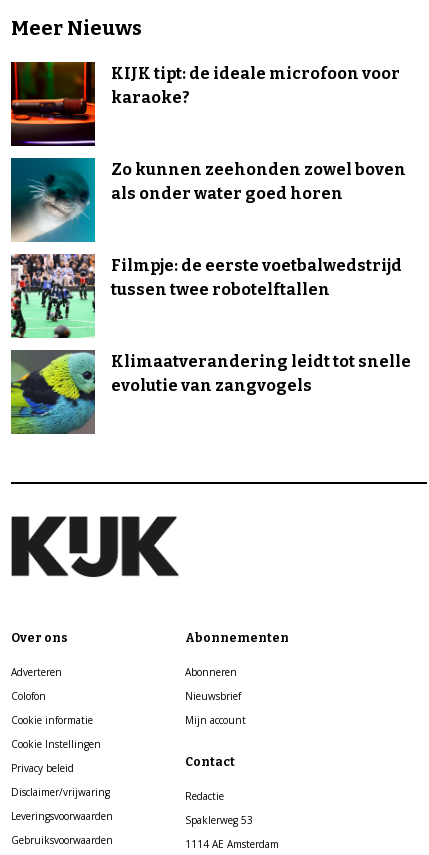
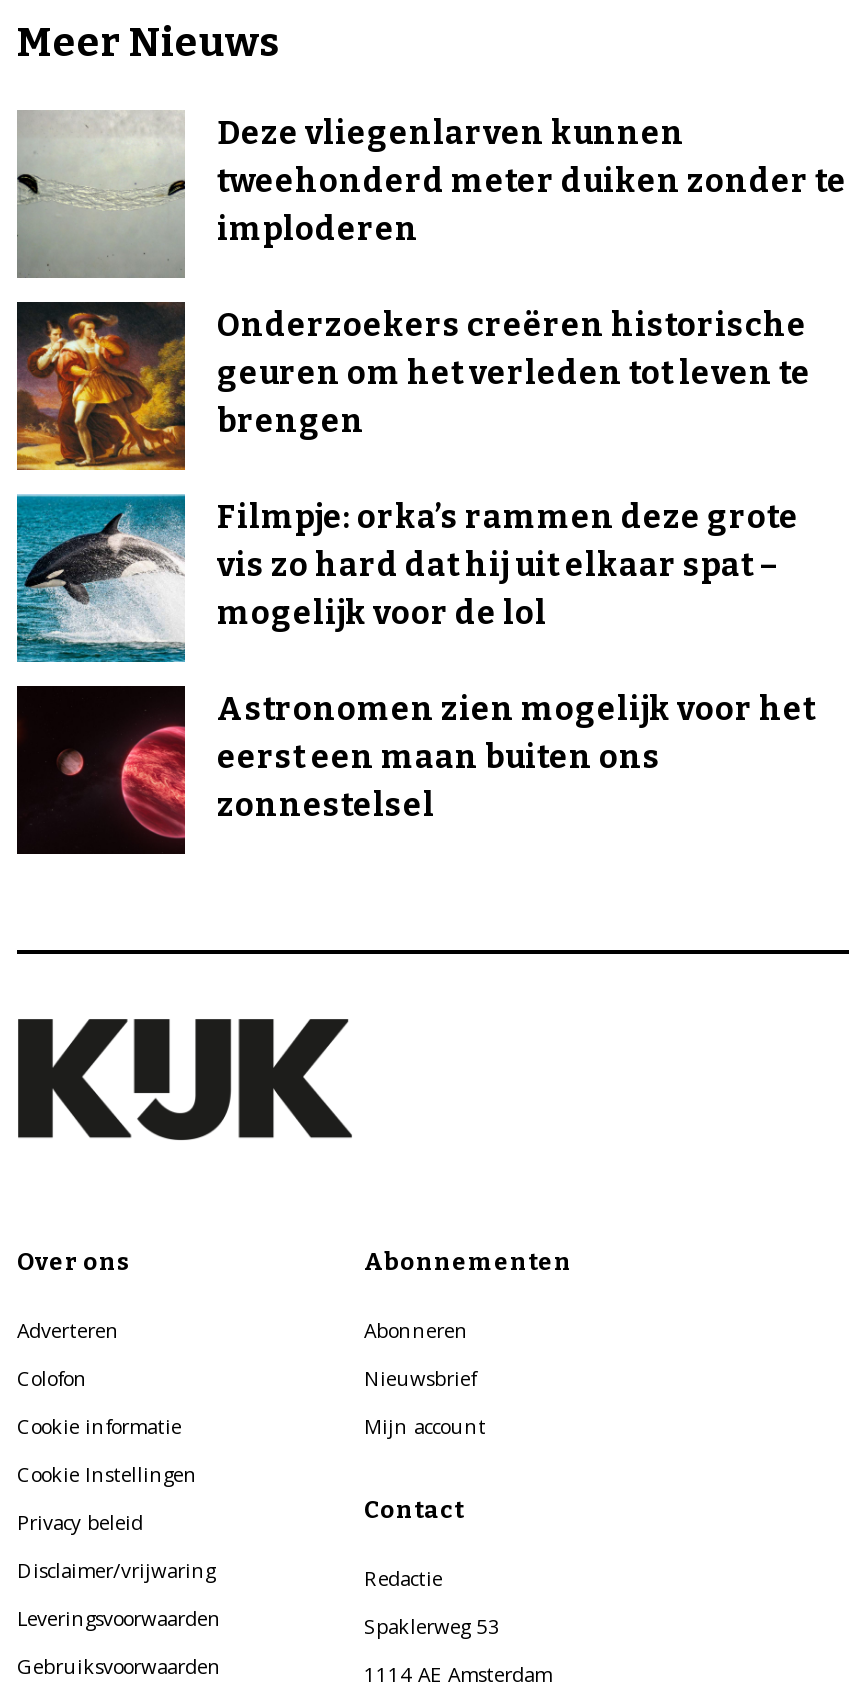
[10,61,400,146] [image] | KIJK tipt: de ideale microfoon voor | karaoke? -> [15,110,847,276] [image] | Deze vliegenlarven kunnen | tweehonderd meter duiken zonder te | imploderen
[10,157,406,243] [image] | Zo kunnen zeehonden zowel boven | als onder water goed horen -> [15,300,811,472] [image] | Onderzoekers creëren historische | geuren om het verleden tot leven te | brengen
[10,253,402,339] [image] | Filmpje: de eerste voetbalwedstrijd | tussen twee robotelftallen -> [15,492,799,664] [image] | Filmpje: orka’s rammen deze grote | vis zo hard dat hij uit elkaar spat – | mogelijk voor de lol
[10,350,411,435] [image] | Klimaatverandering leidt tot snelle | evolutie van zangvogels -> [15,686,815,856] [image] | Astronomen zien mogelijk voor het | eerst een maan buiten ons | zonnestelsel

